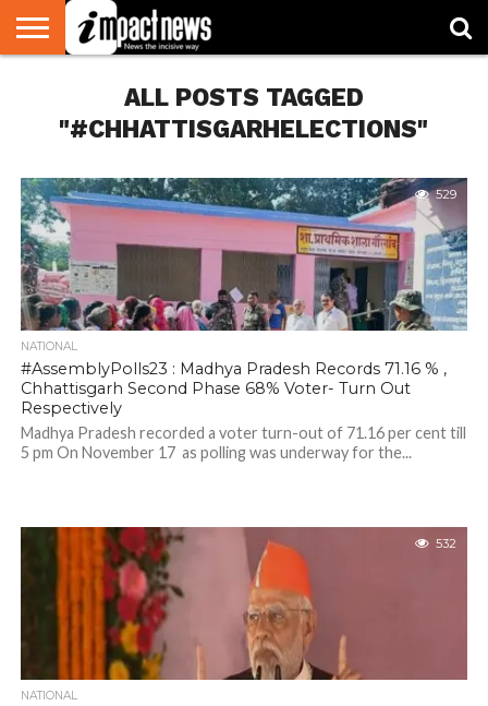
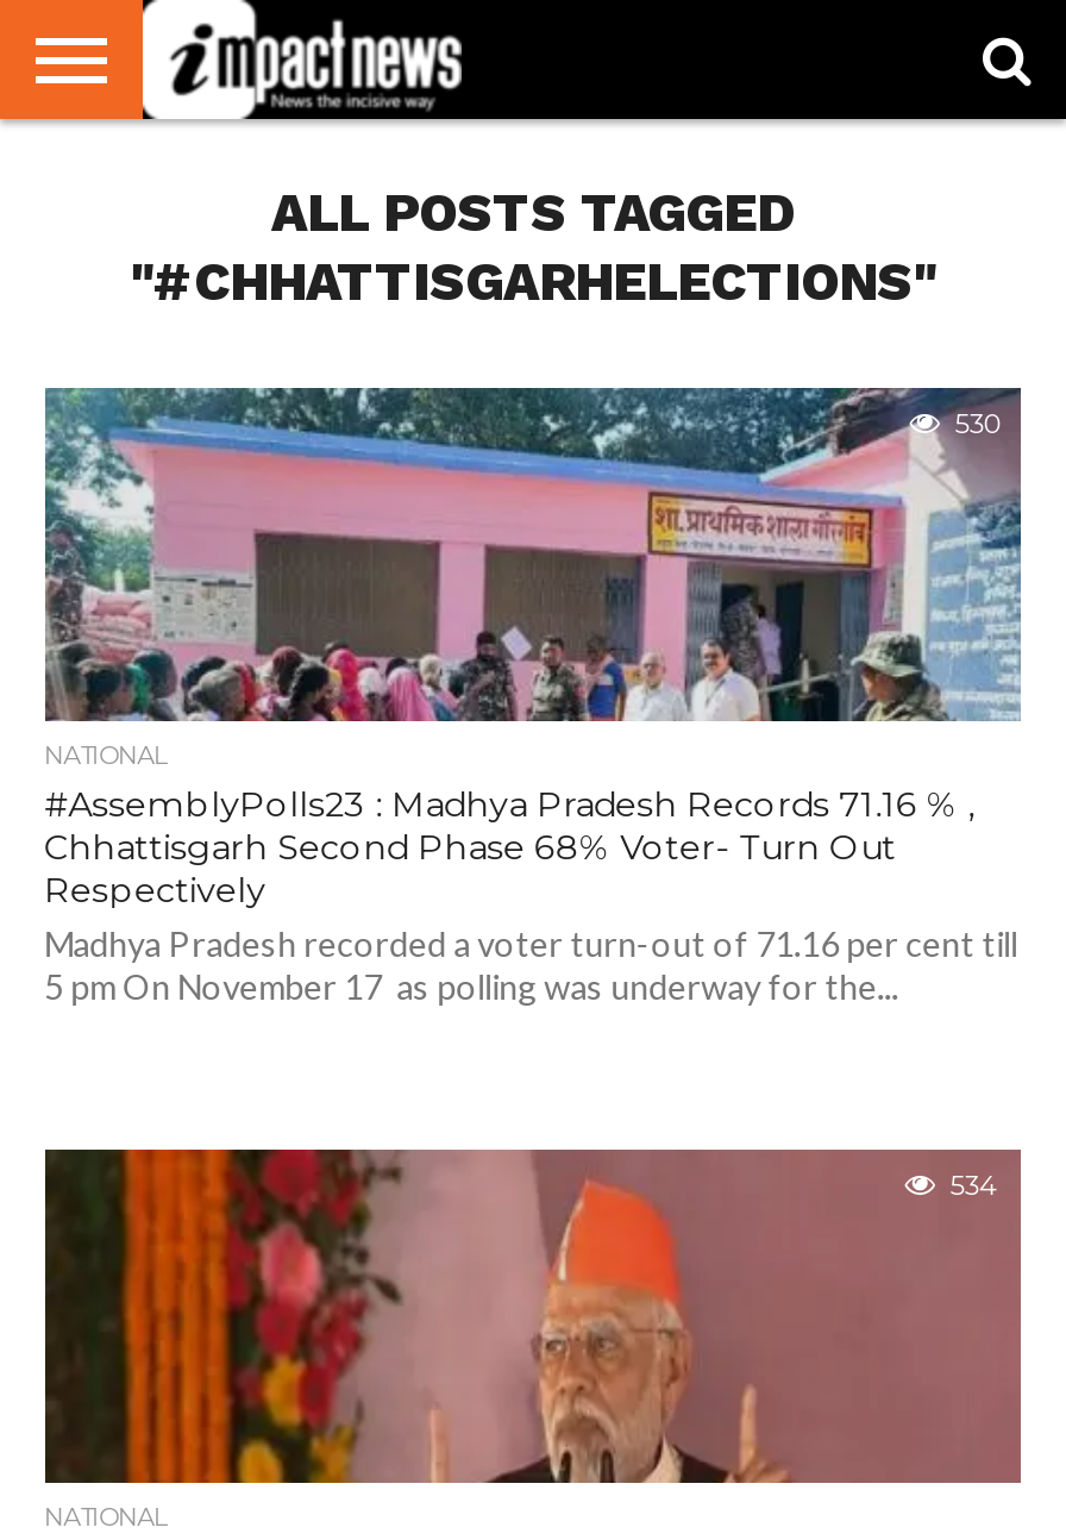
[436,187,457,202] 529 -> [955,407,998,440] 530
[436,536,457,551] 532 -> [950,1169,998,1202] 534

